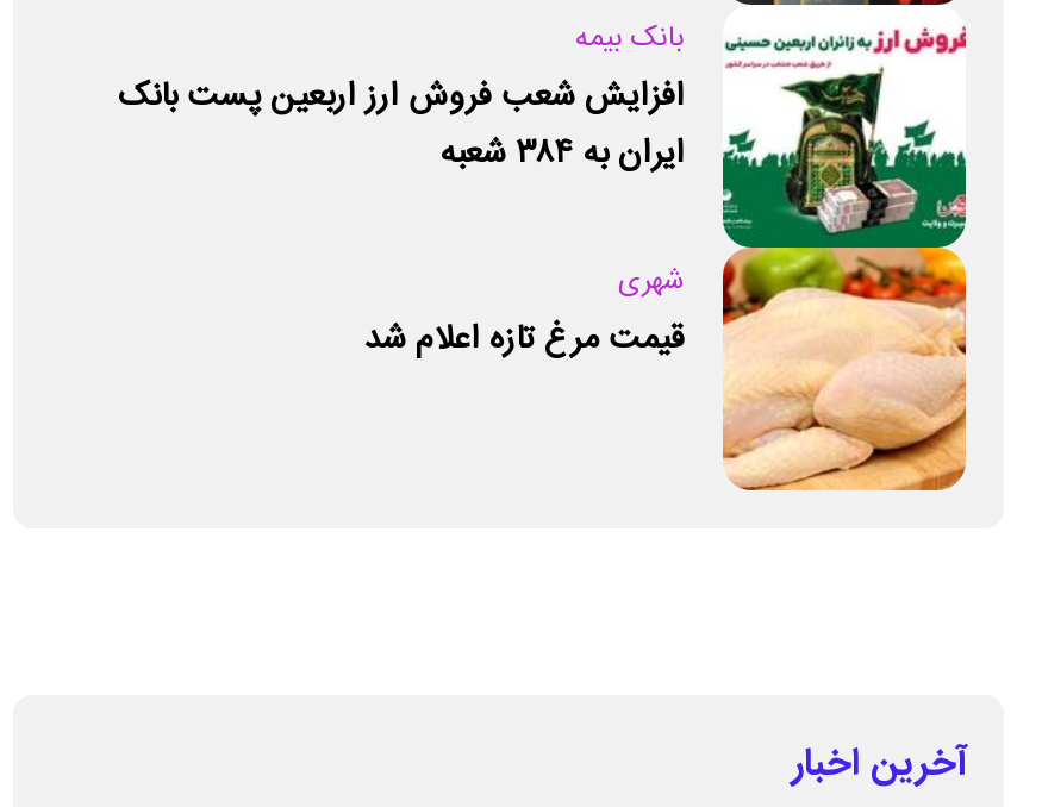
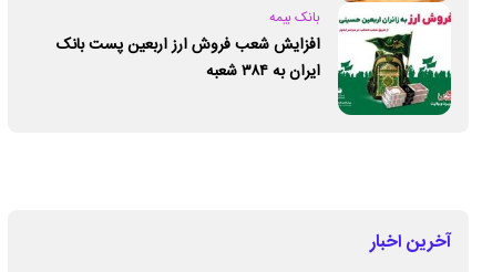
[363,245,968,493] [image] | شهری | قیمت مرغ تازه اعلام شد -> none

